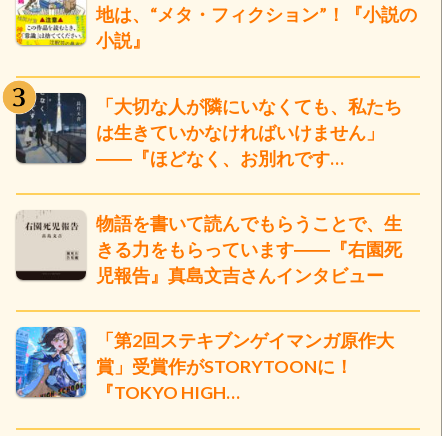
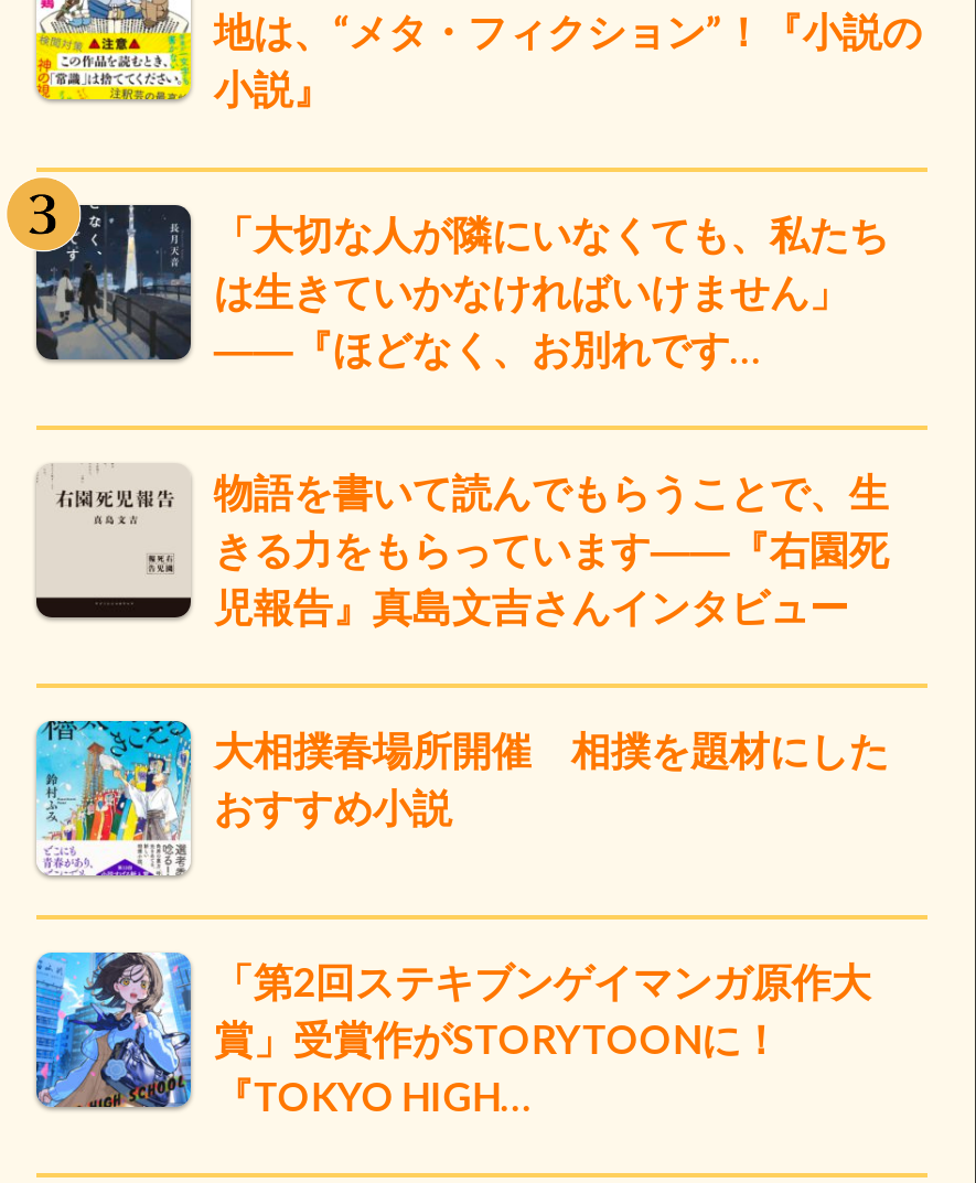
none -> [36,719,889,878] [image] | 大相撲春場所開催 相撲を題材にした | おすすめ小説

